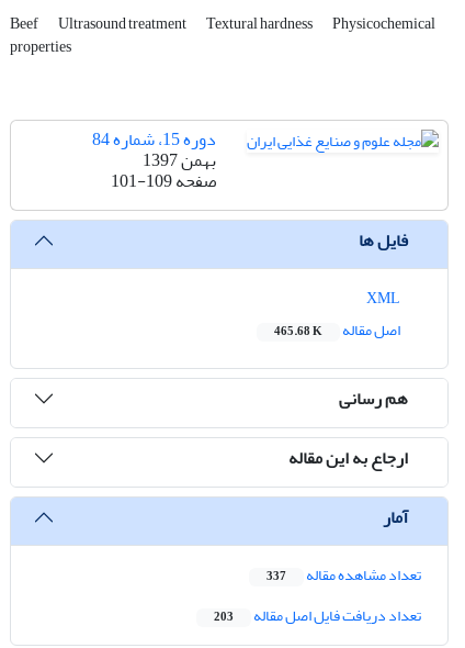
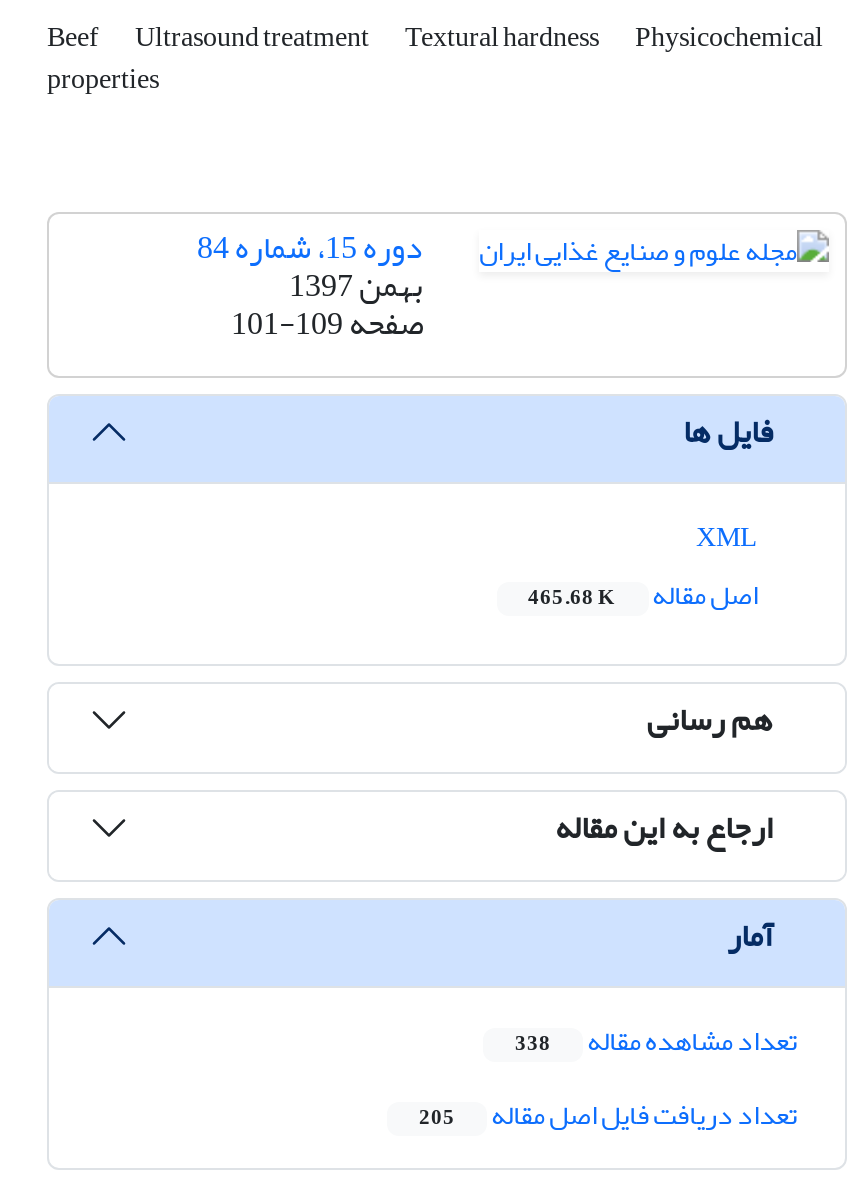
[266,561,421,590] تعداد مشاهده مقاله 337 -> [515,1015,797,1069] تعداد مشاهده مقاله 338
[214,601,421,631] تعداد دریافت فایل اصل مقاله 203 -> [419,1089,797,1143] تعداد دریافت فایل اصل مقاله 205

